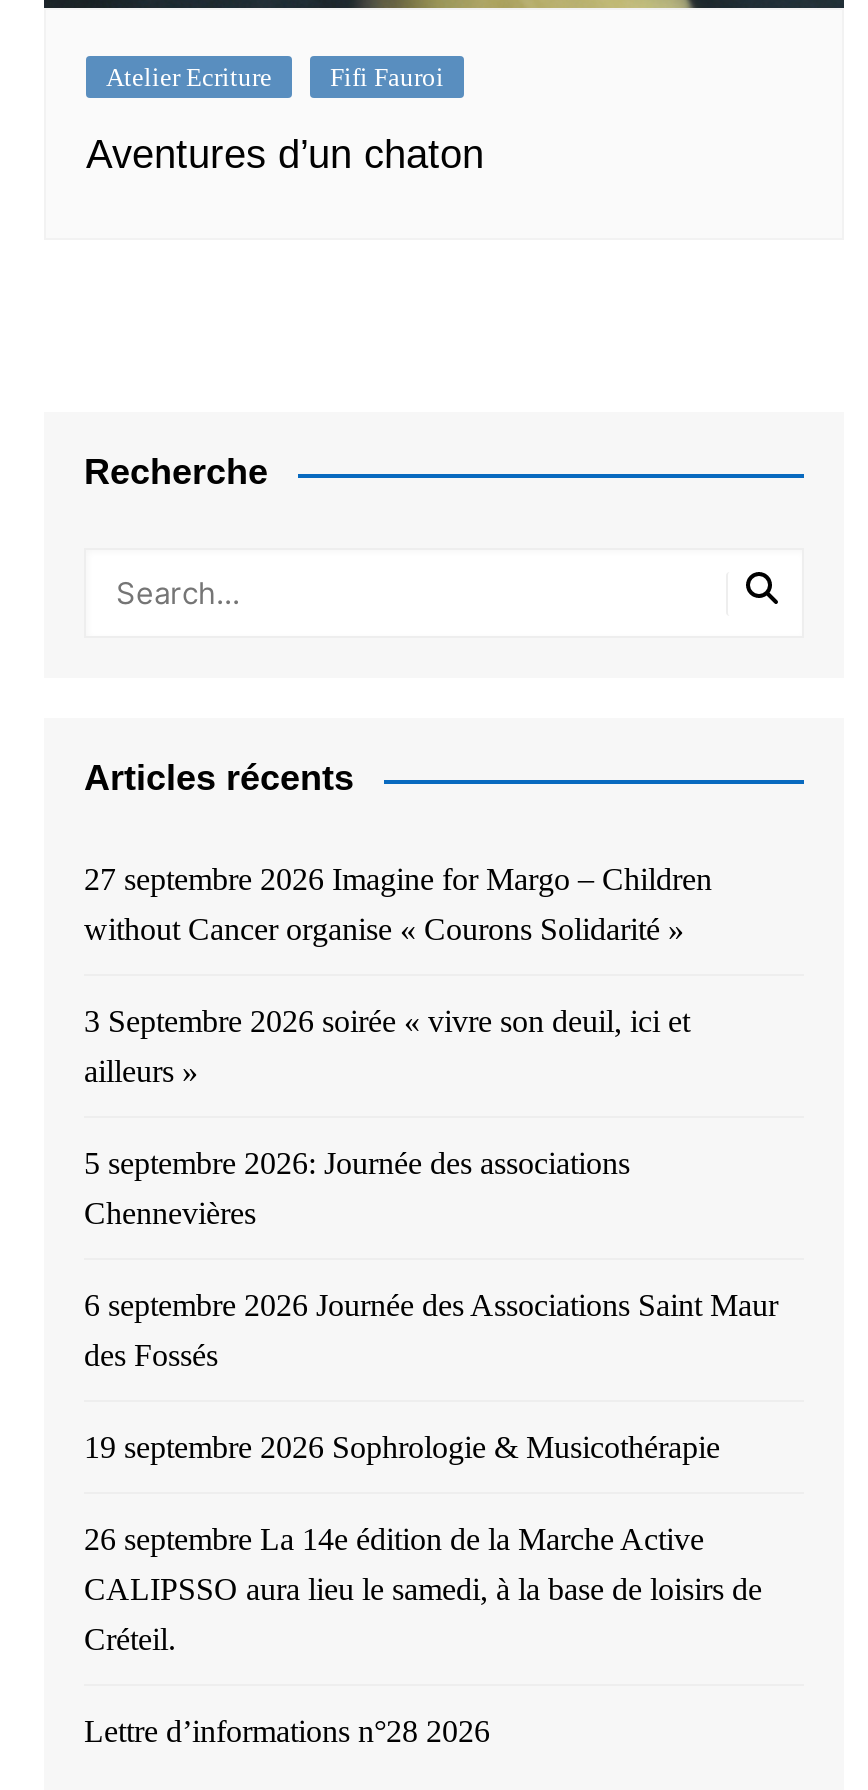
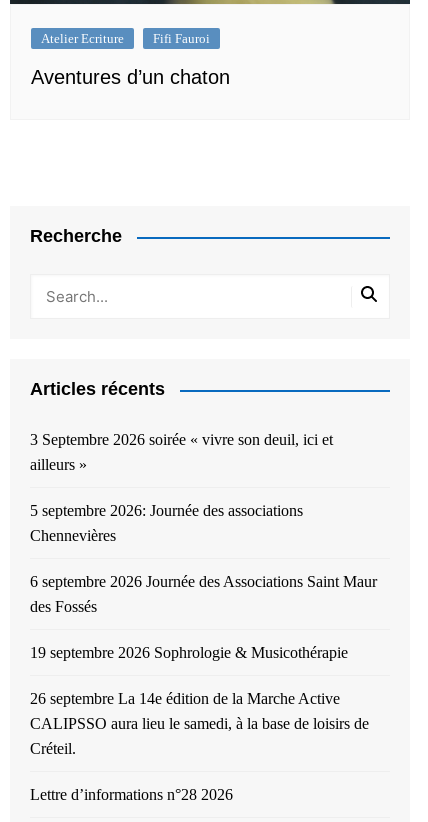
[84,862,712,946] 27 septembre 2026 Imagine for Margo – Children | without Cancer organise « Courons Solidarité » -> none

